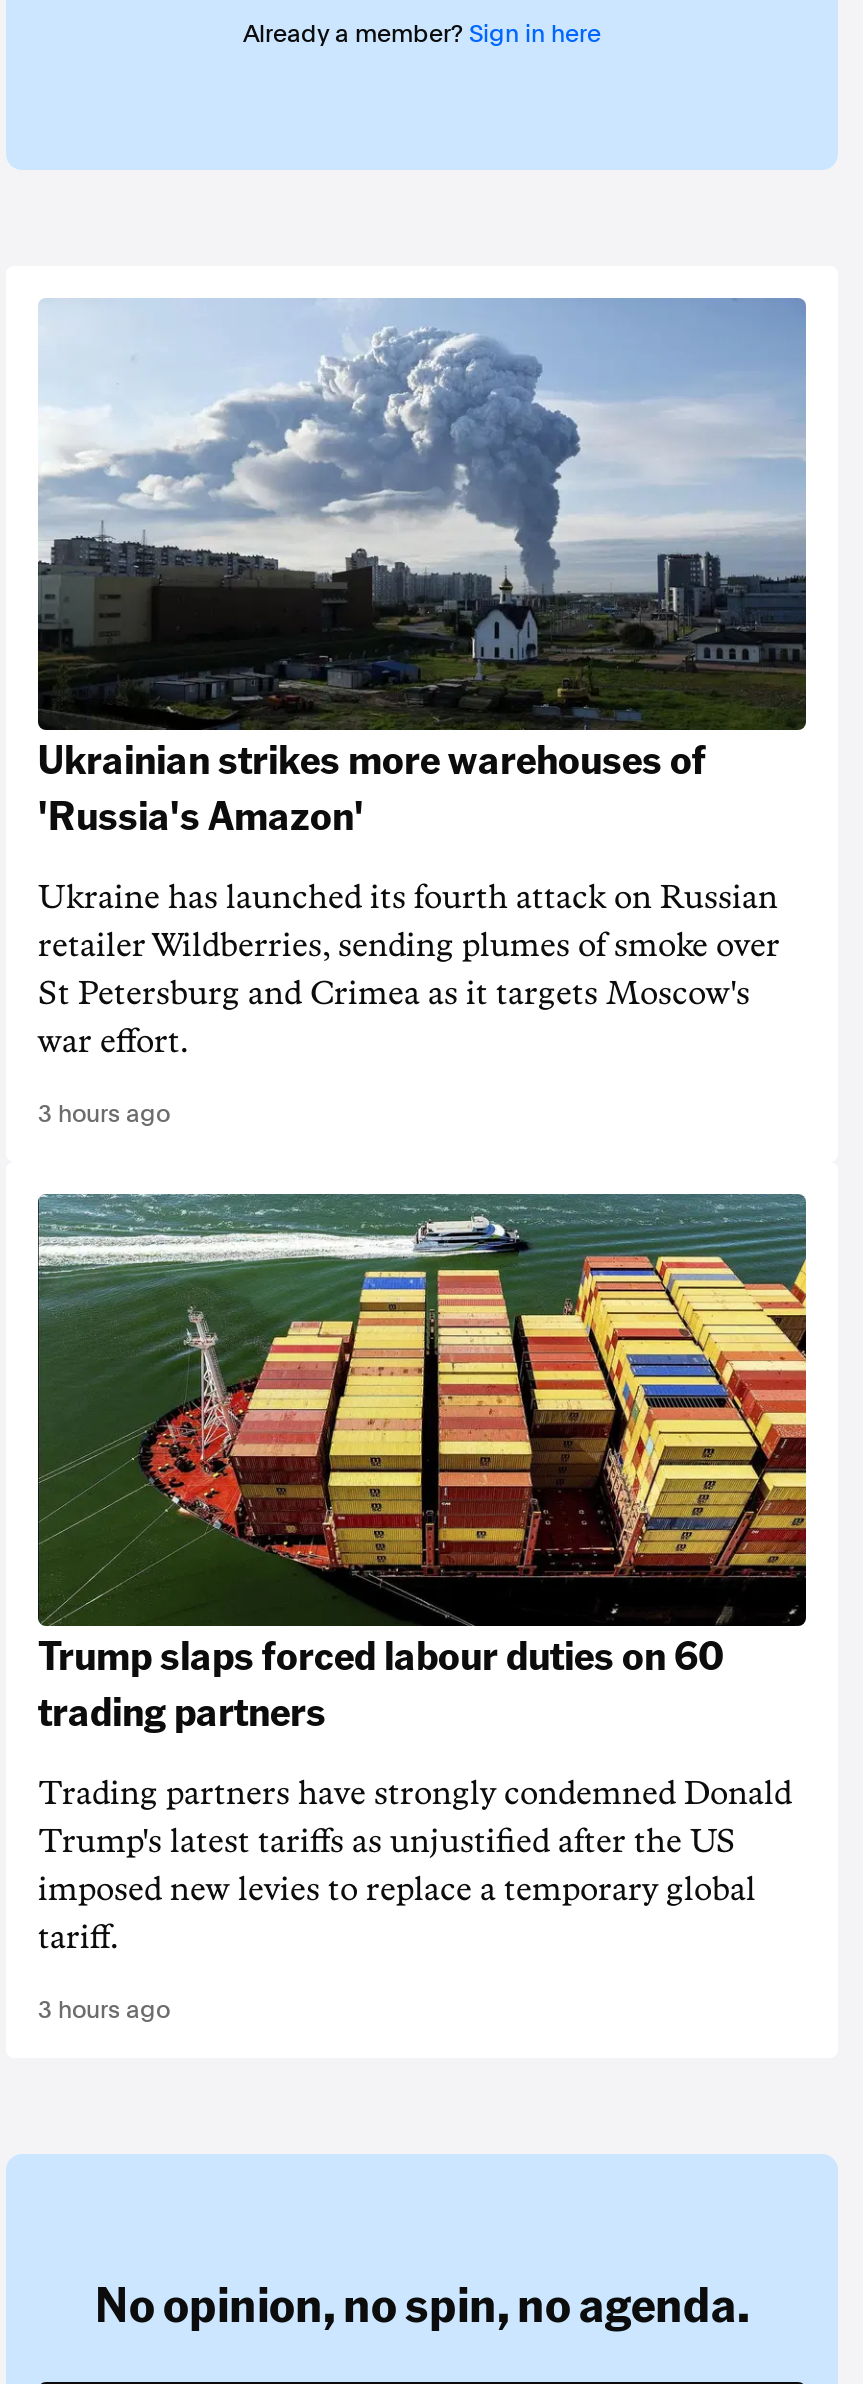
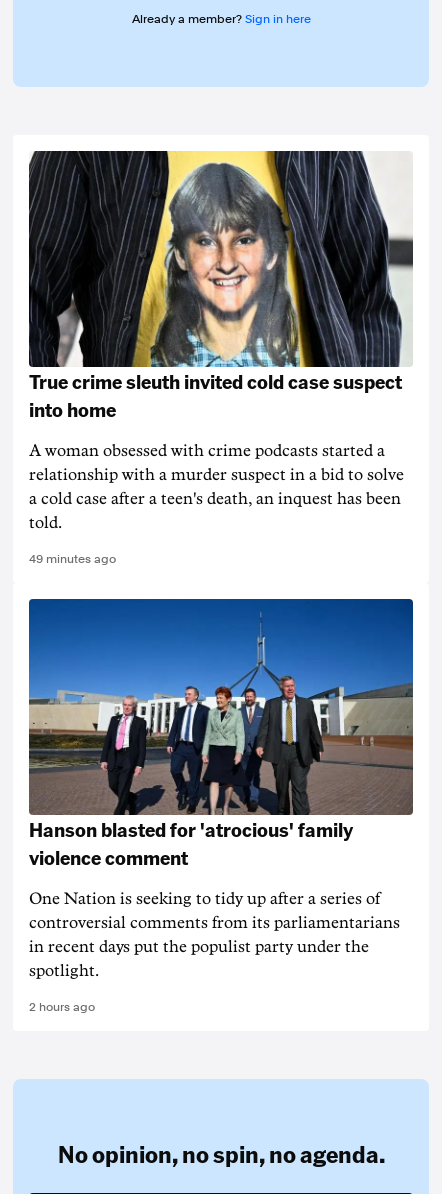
[38,296,808,840] [image] | Ukrainian strikes more warehouses of | 'Russia's Amazon' -> [28,150,413,422] [image] | True crime sleuth invited cold case suspect | into home
[38,882,778,914] Ukraine has launched its fourth attack on Russian -> [29,443,385,459] A woman obsessed with crime podcasts started a
[38,930,780,962] retailer Wildberries, sending plumes of smoke over -> [29,467,404,483] relationship with a murder suspect in a bid to solve
[38,978,750,1010] St Petersburg and Crimea as it targets Moscow's -> [29,491,401,507] a cold case after a teen's death, an inquest has been
[38,1026,188,1058] war effort. -> [29,515,62,531] told.
[38,1100,170,1128] 3 hours ago -> [29,552,116,566] 49 minutes ago
[36,1194,808,1736] [image] | Trump slaps forced labour duties on 60 | trading partners -> [28,598,414,870] [image] | Hanson blasted for 'atrocious' family | violence comment
[38,1778,792,1810] Trading partners have strongly condemned Donald -> [29,891,380,907] One Nation is seeking to tidy up after a series of
[38,1826,736,1858] Trump's latest tariffs as unjustified after the US -> [29,915,400,931] controversial comments from its parliamentarians
[38,1874,756,1906] imposed new levies to replace a temporary global -> [29,939,369,955] in recent days put the populist party under the
[38,1922,118,1954] tariff. -> [29,963,99,979] spotlight.
[38,1996,170,2024] 3 hours ago -> [29,1000,95,1014] 2 hours ago

